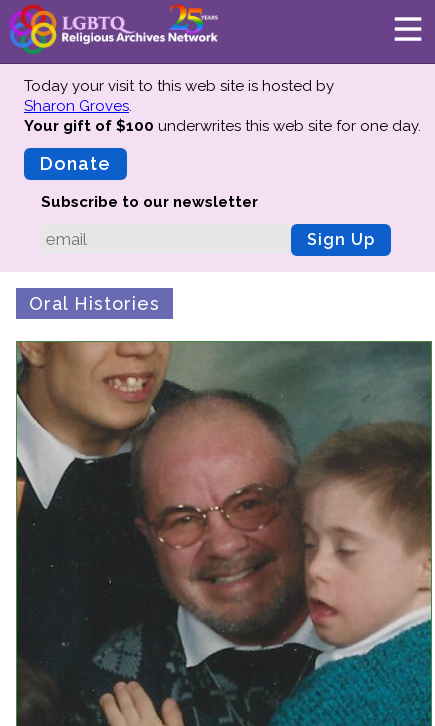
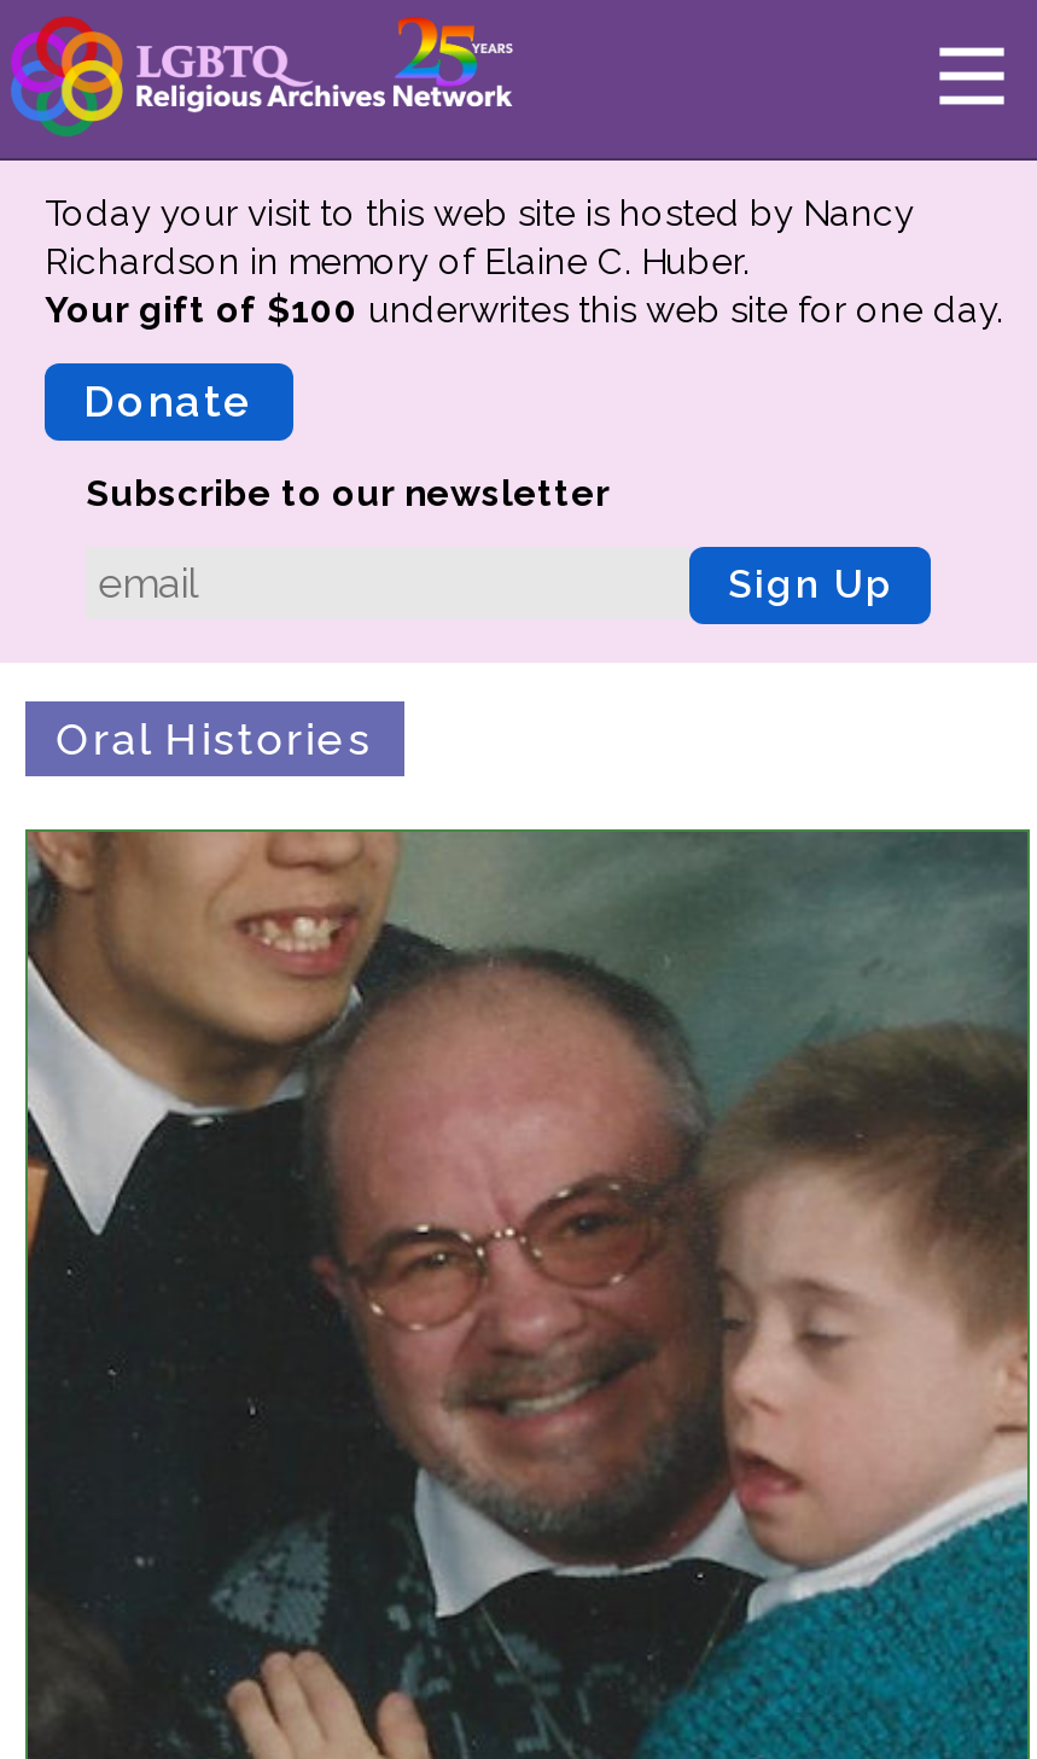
[24,77,334,115] Today your visit to this web site is hosted by | Sharon Groves. -> [45,192,914,284] Today your visit to this web site is hosted by Nancy | Richardson in memory of Elaine C. Huber.

